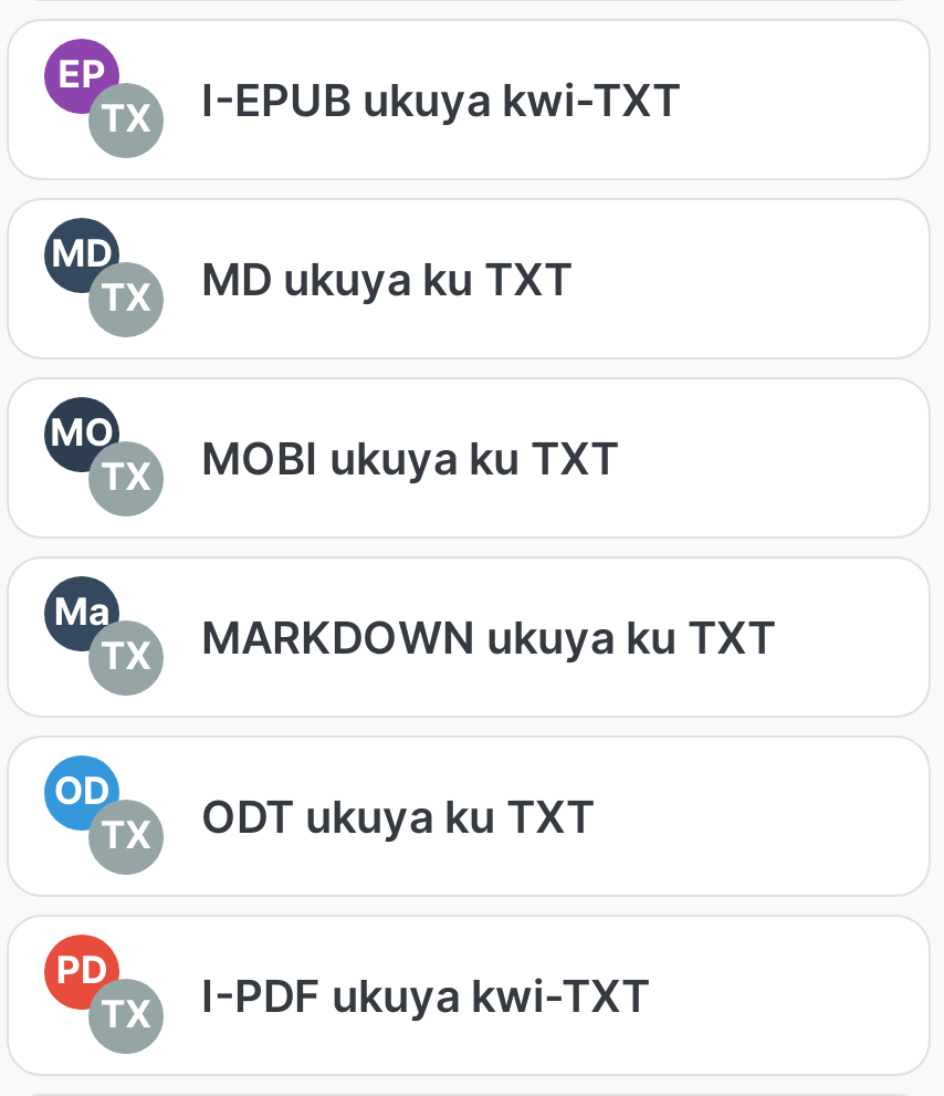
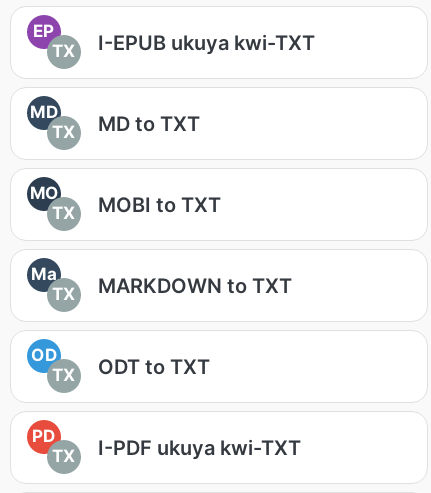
[201,252,573,305] MD ukuya ku TXT -> [98,111,200,135] MD to TXT
[201,431,619,484] MOBI ukuya ku TXT -> [98,192,221,216] MOBI to TXT
[201,610,776,664] MARKDOWN ukuya ku TXT -> [98,273,292,297] MARKDOWN to TXT
[201,790,595,843] ODT ukuya ku TXT -> [98,354,210,378] ODT to TXT

